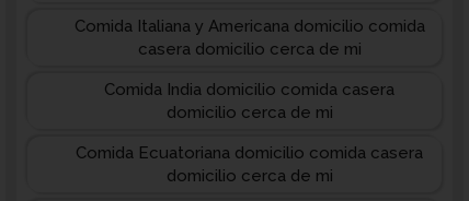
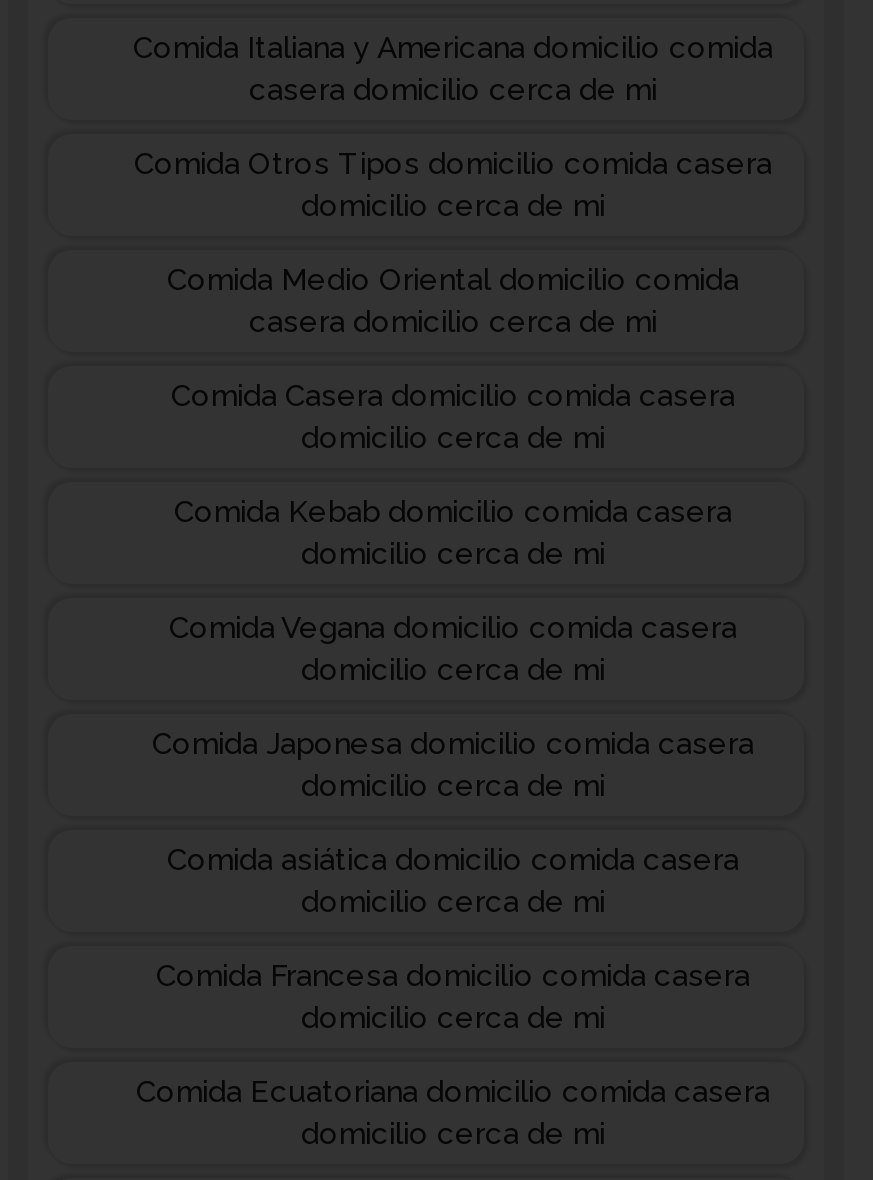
[104,80,394,99] Comida India domicilio comida casera -> [134,146,772,994] Comida Otros Tipos domicilio comida casera | domicilio cerca de mi | Comida Medio Oriental domicilio comida | casera domicilio cerca de mi | Comida Casera domicilio comida casera | domicilio cerca de mi | Comida Kebab domicilio comida casera | domicilio cerca de mi | Comida Vegana domicilio comida casera | domicilio cerca de mi | Comida Japonesa domicilio comida casera | domicilio cerca de mi | Comida asiática domicilio comida casera | domicilio cerca de mi | Comida Francesa domicilio comida casera

